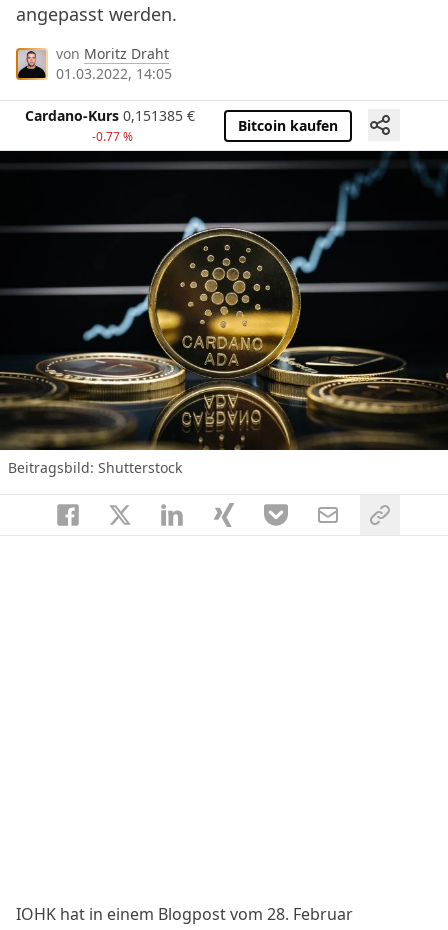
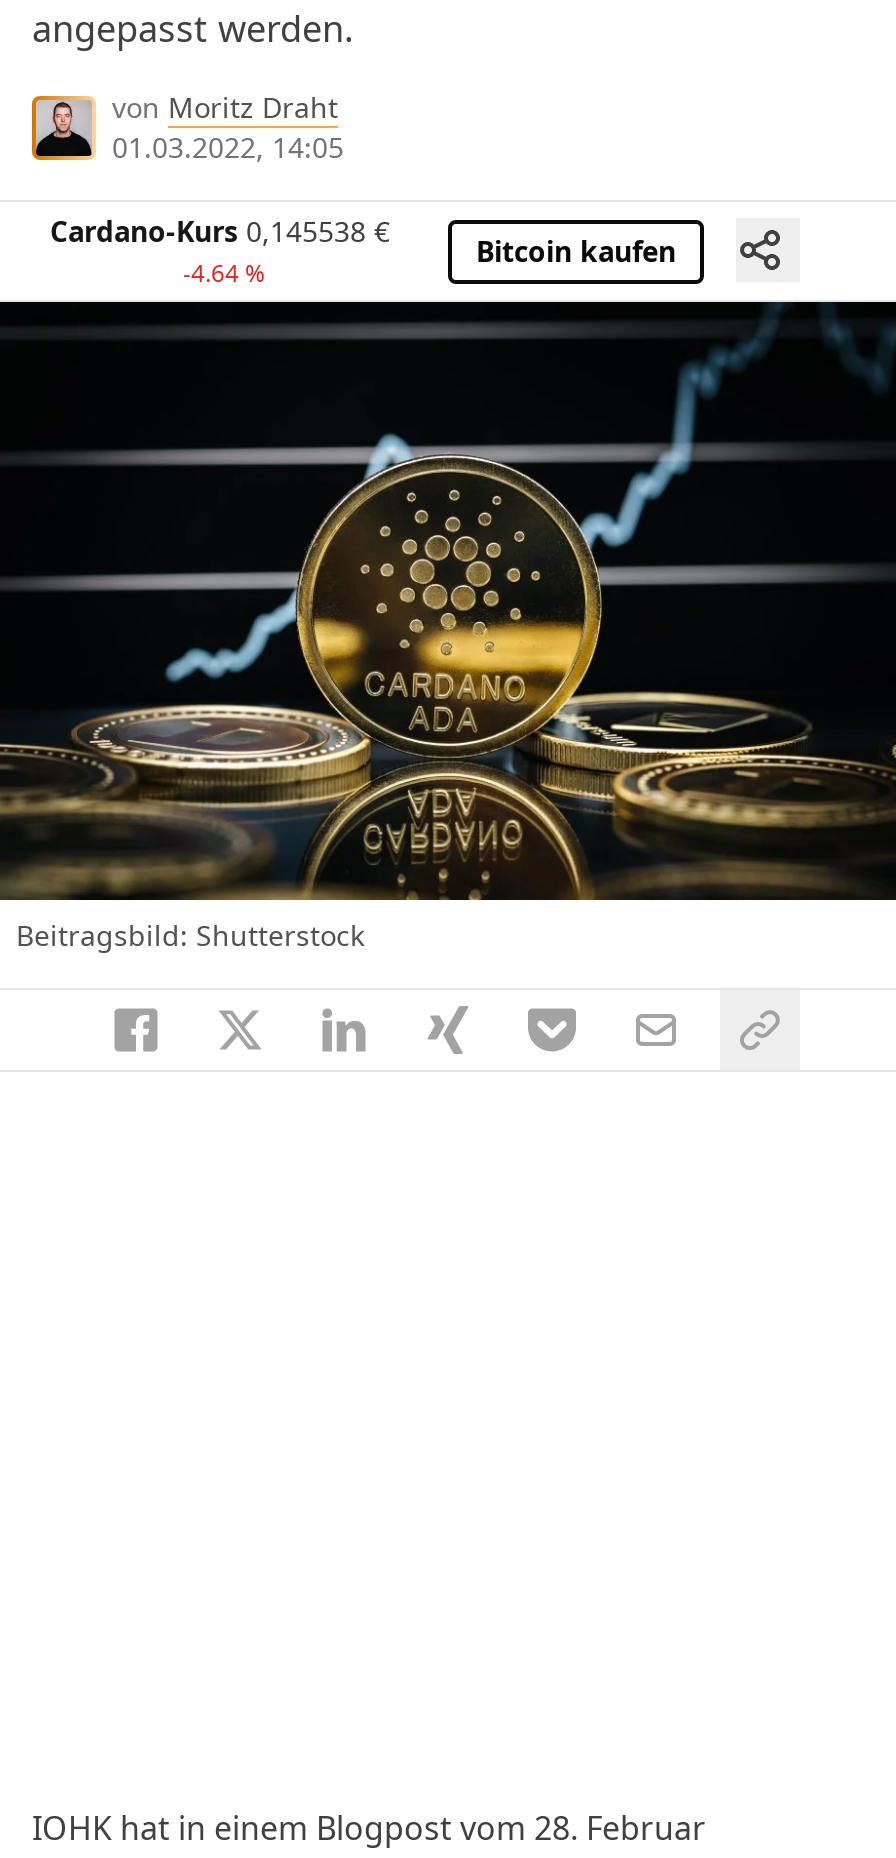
[25,106,195,125] Cardano-Kurs 0,151385 € -> [50,213,390,251] Cardano-Kurs 0,145538 €
[91,128,132,145] -0.77 % -> [183,257,265,291] -4.64 %

